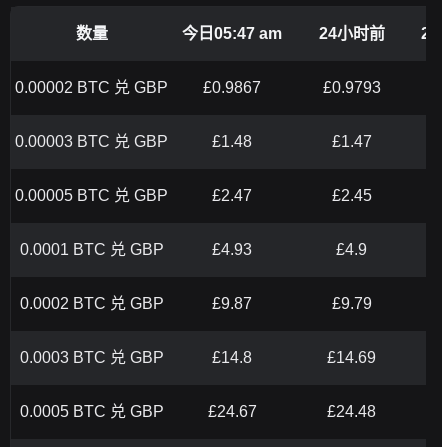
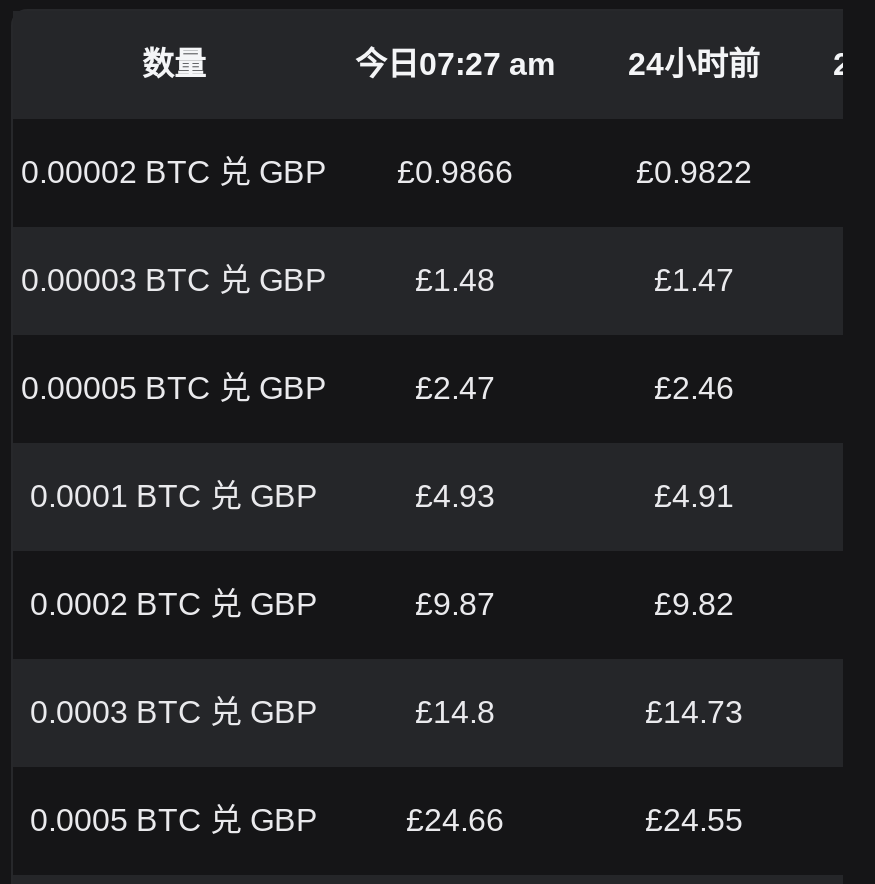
[182,25,282,42] 今日05:47 am -> [355,47,555,81] 今日07:27 am
[203,79,261,96] £0.9867 -> [397,155,513,189] £0.9866
[322,79,380,96] £0.9793 -> [636,155,752,189] £0.9822
[331,187,371,204] £2.45 -> [654,371,734,405] £2.46
[336,241,367,258] £4.9 -> [654,479,734,513] £4.91
[331,295,371,312] £9.79 -> [654,587,734,621] £9.82
[327,349,376,366] £14.69 -> [645,695,743,729] £14.73
[207,403,256,420] £24.67 -> [406,803,504,837] £24.66
[327,403,376,420] £24.48 -> [645,803,743,837] £24.55

